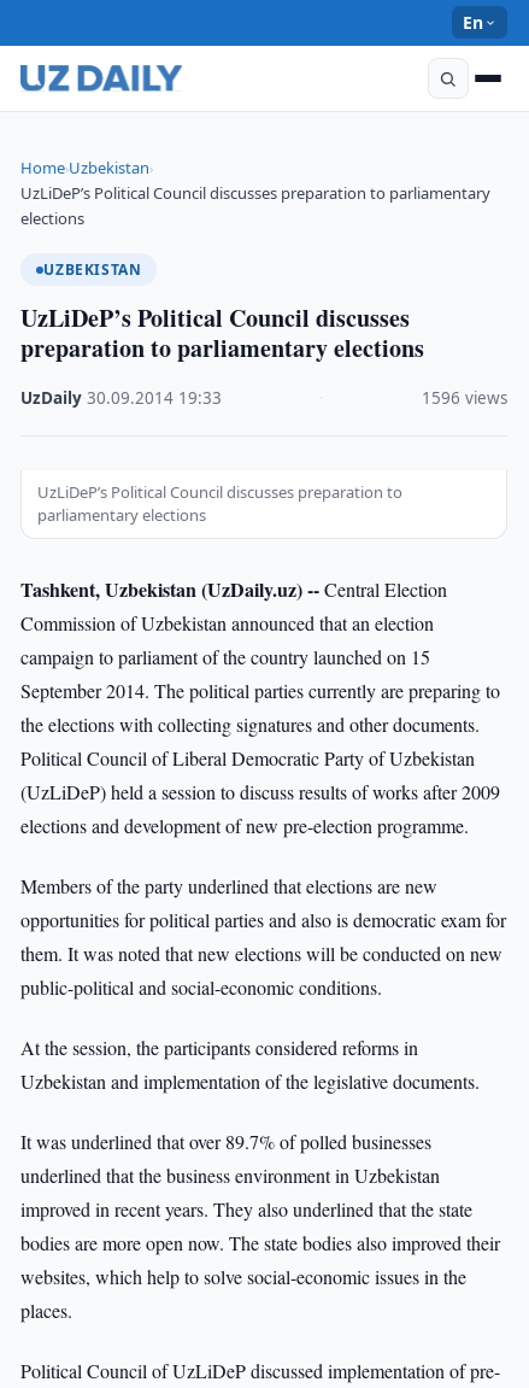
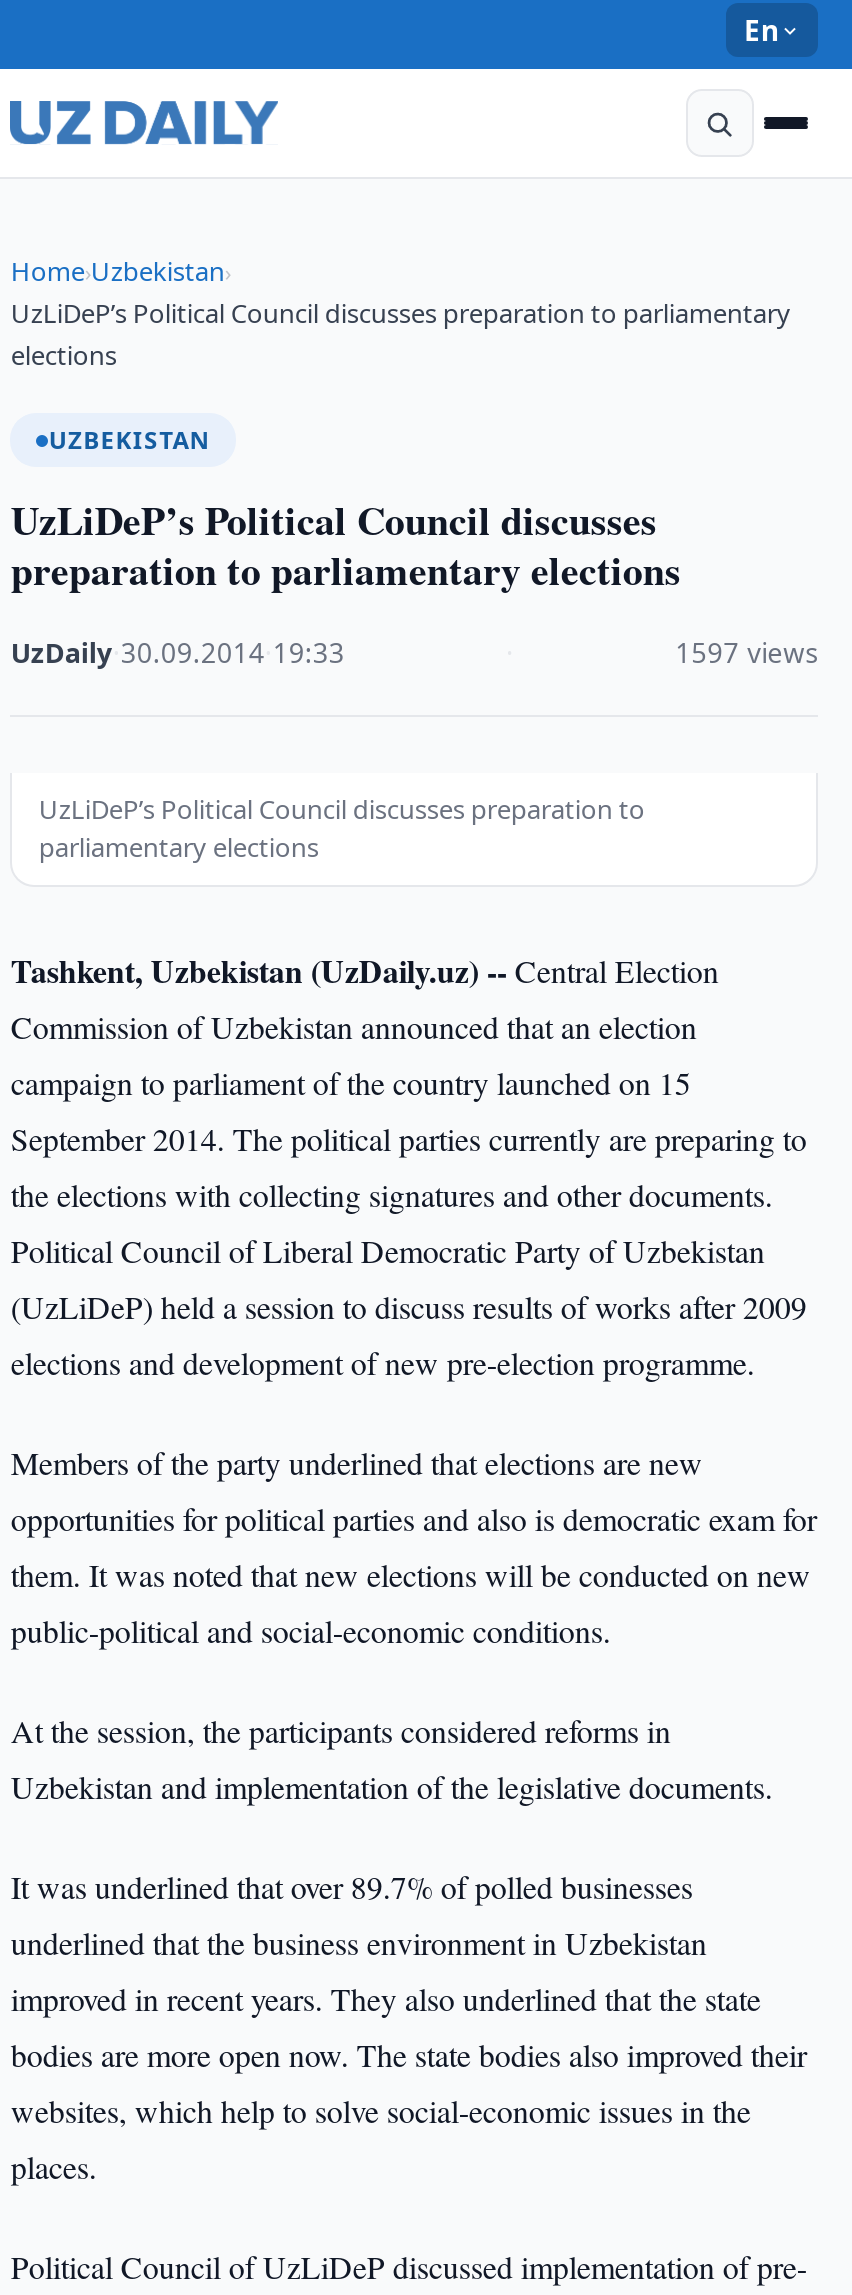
[421,387,507,409] 1596 views -> [675,635,817,671] 1597 views

